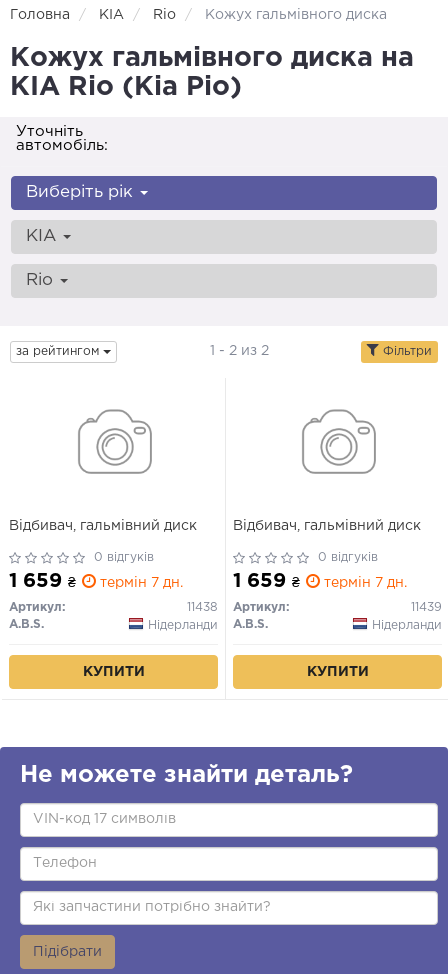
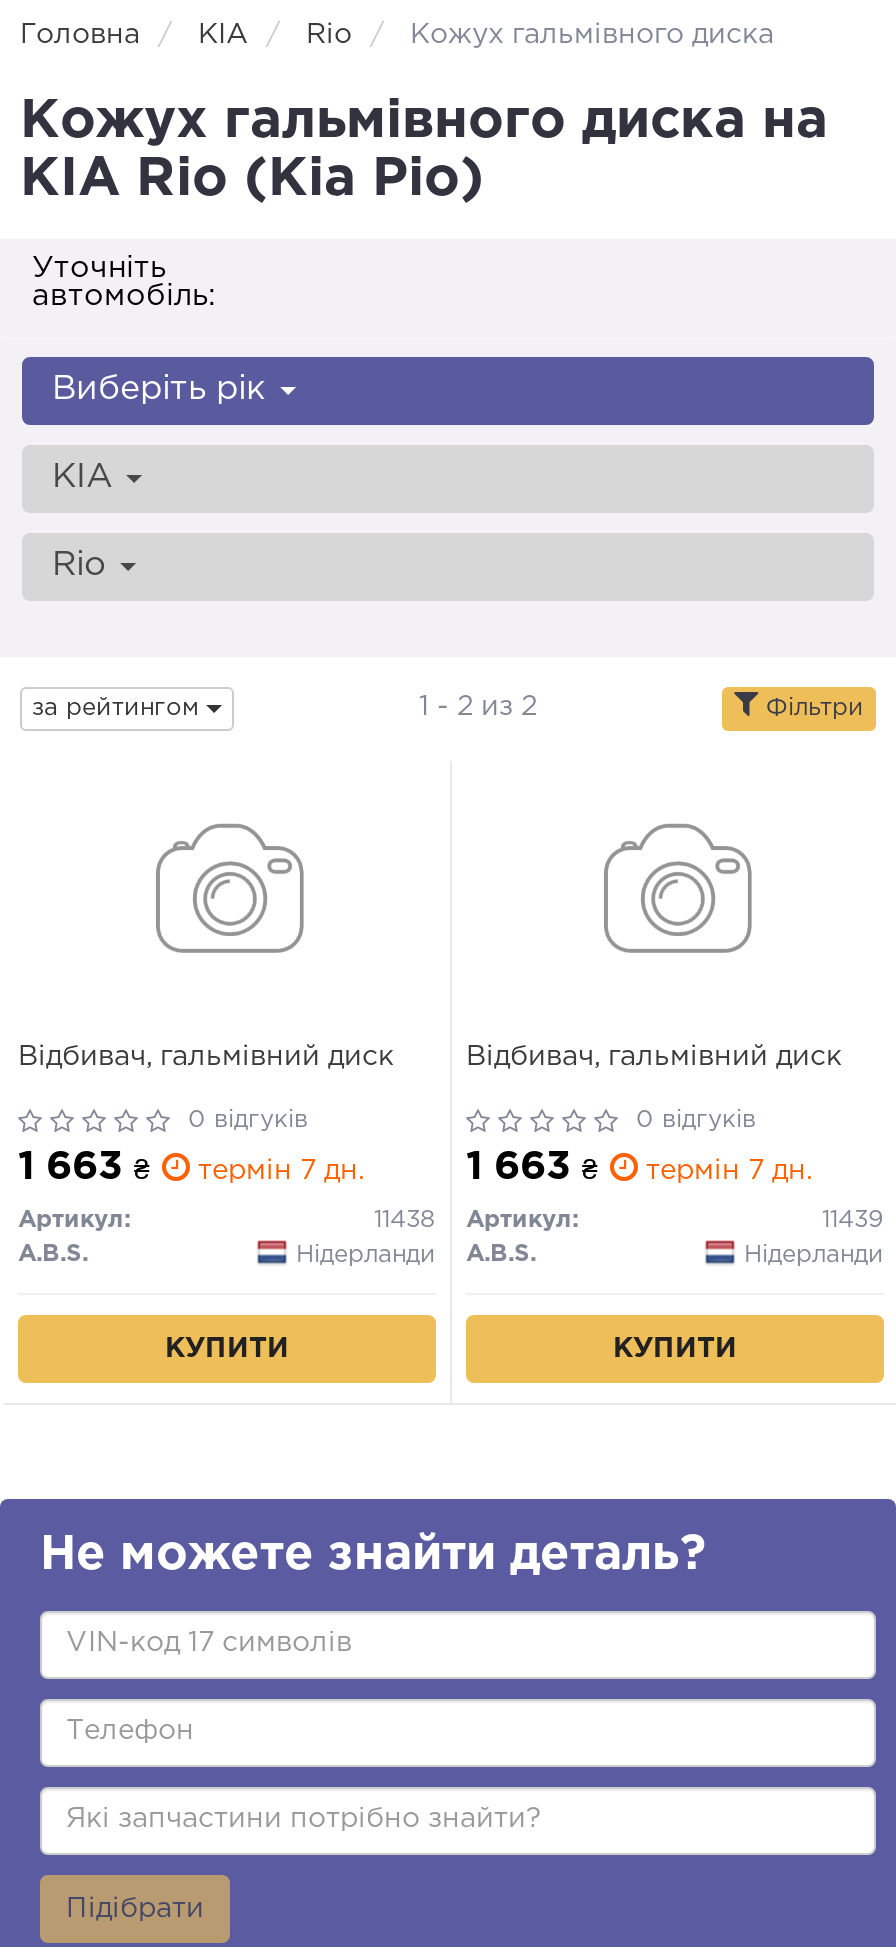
[9,572,183,590] 1 659 ₴ термін 7 дн. -> [18,1149,364,1185] 1 663 ₴ термін 7 дн.
[233,572,407,590] 1 659 ₴ термін 7 дн. -> [466,1149,812,1185] 1 663 ₴ термін 7 дн.

